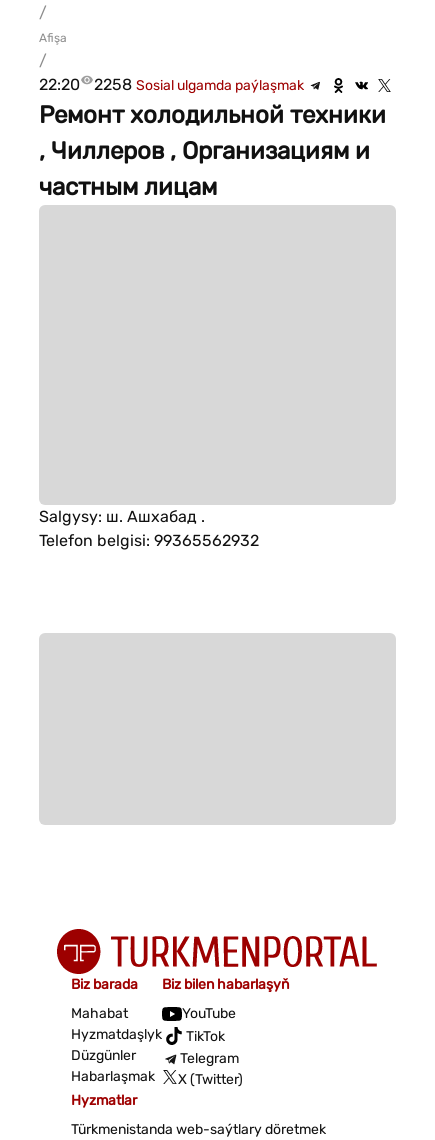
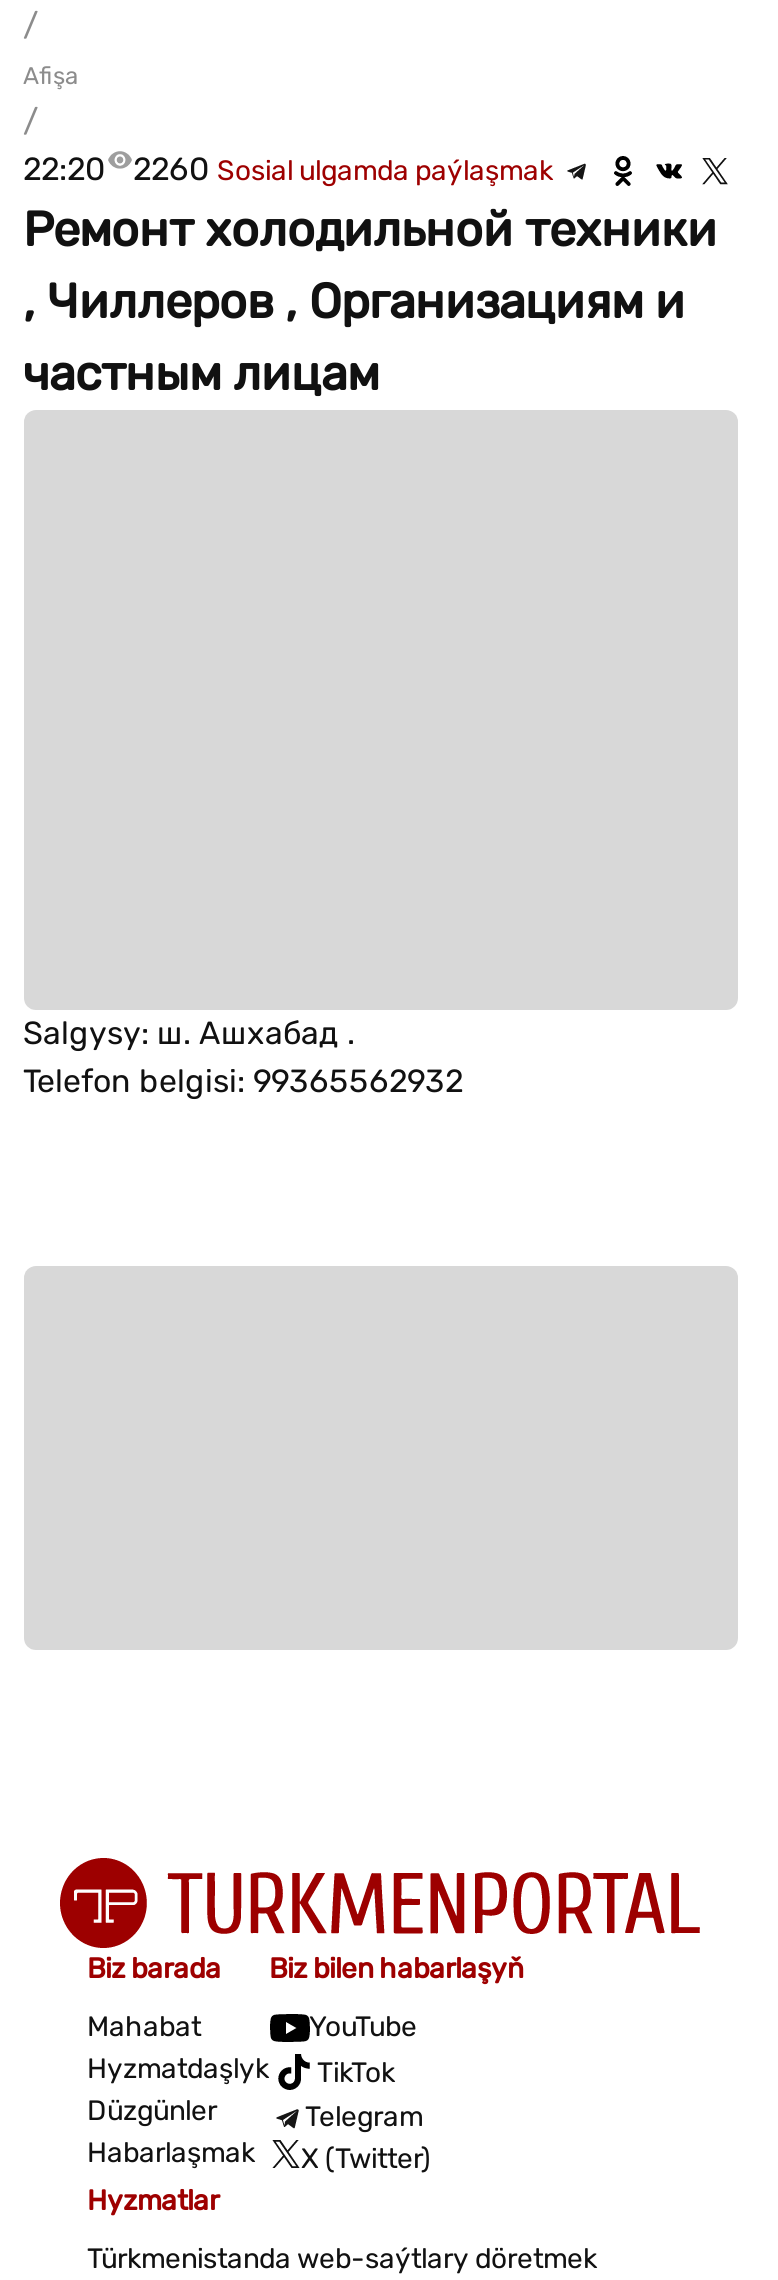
[93,75,303,94] 2258 Sosial ulgamda paýlaşmak -> [133,150,553,188] 2260 Sosial ulgamda paýlaşmak

